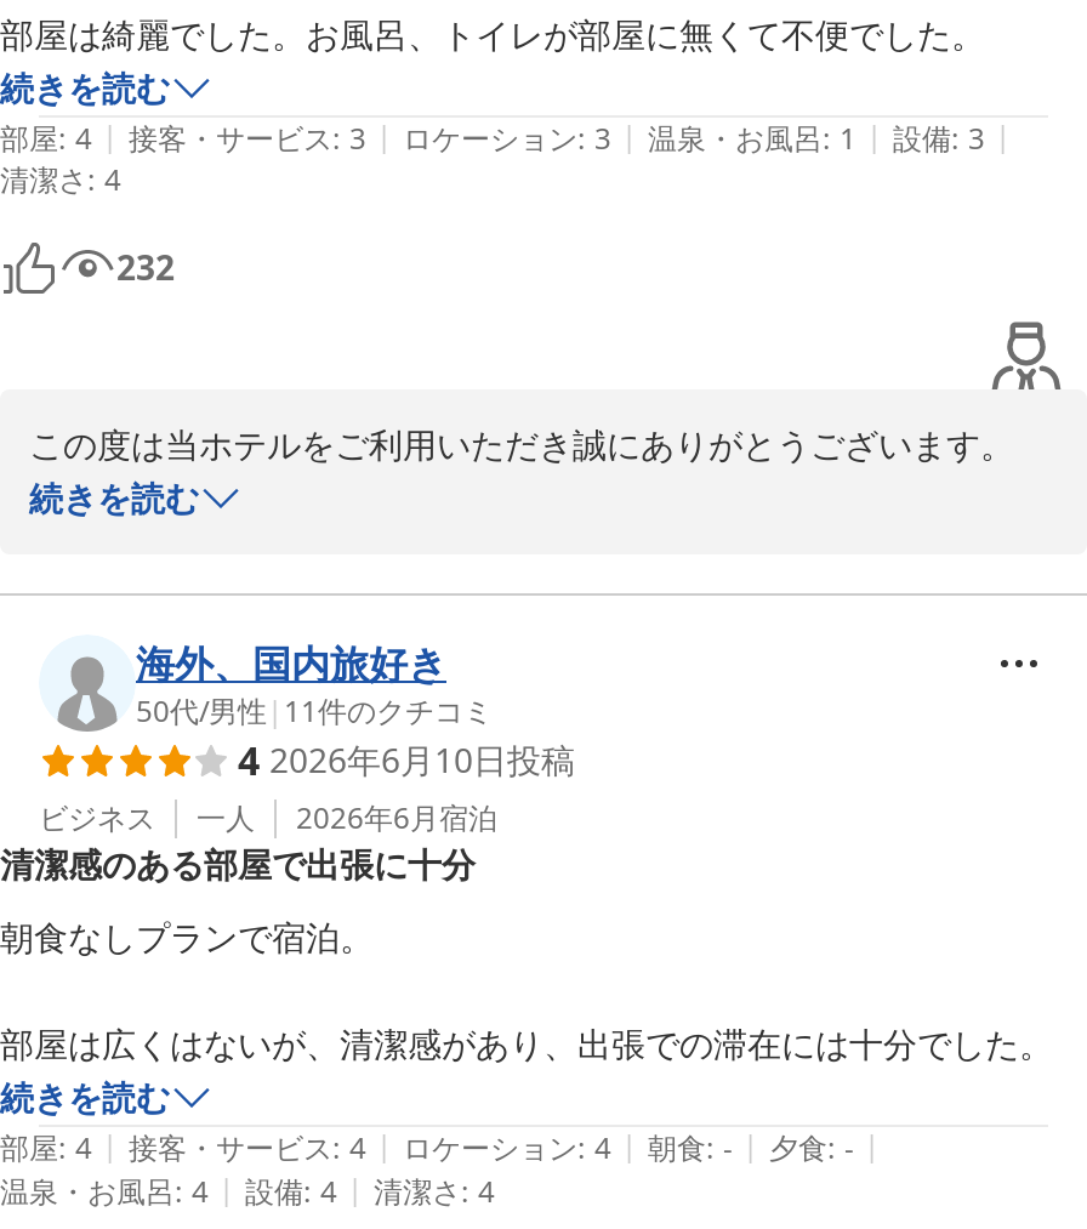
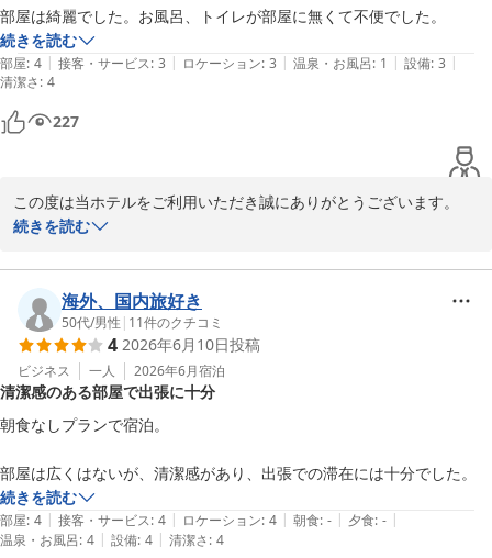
[116,244,175,290] 232 -> [53,111,79,132] 227

